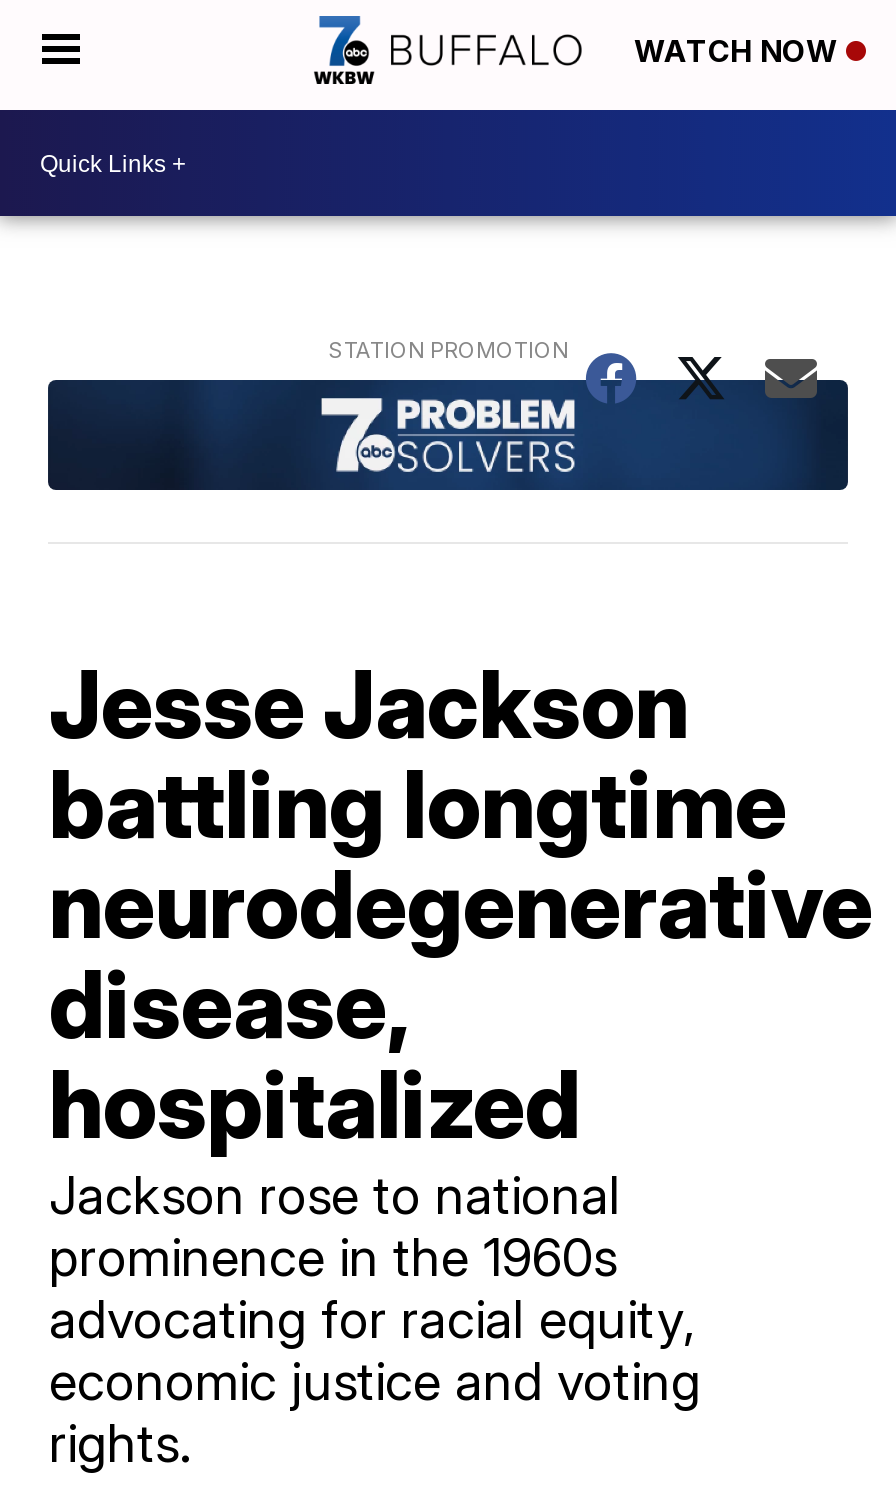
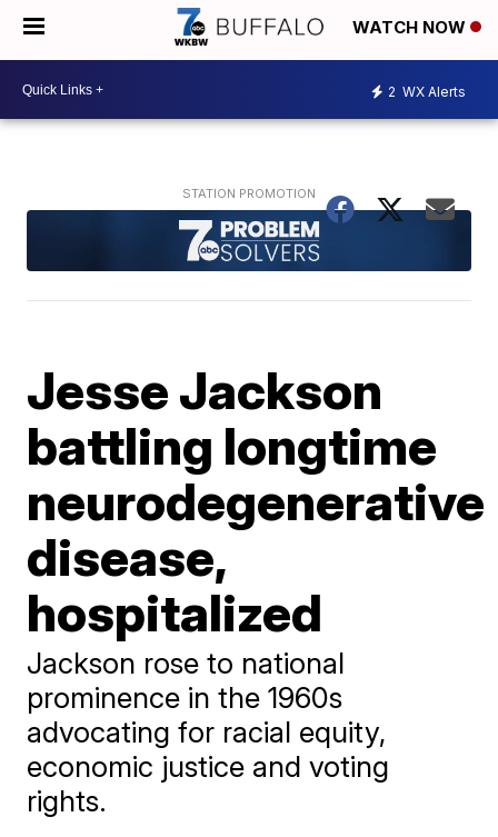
none -> [388,83,466,99] 2 WX Alerts

